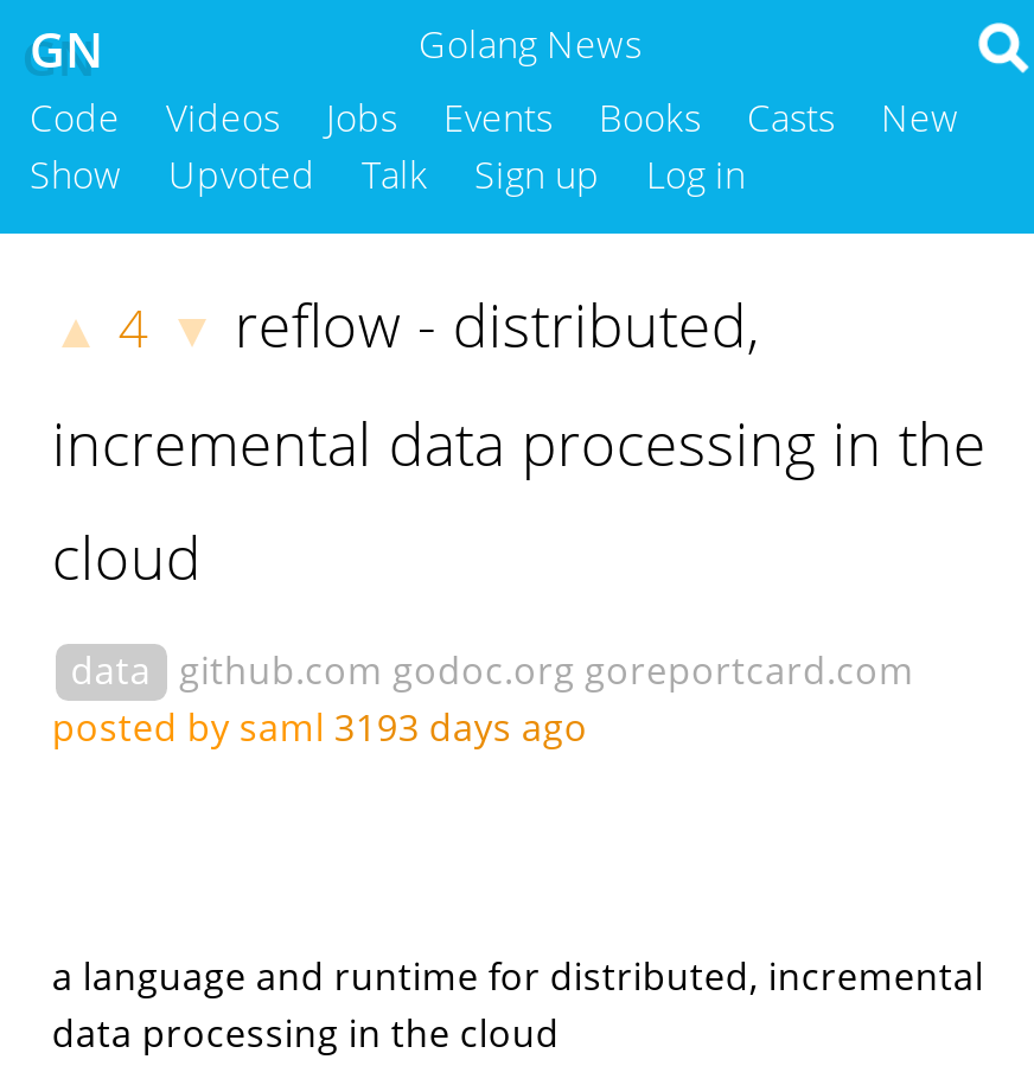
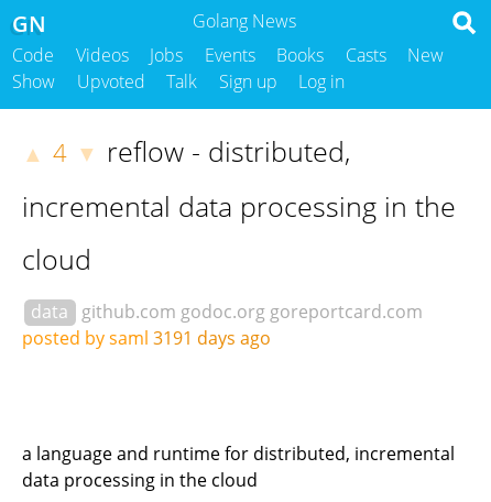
[52,702,607,754] posted by saml 3193 days ago -> [22,326,280,351] posted by saml 3191 days ago

